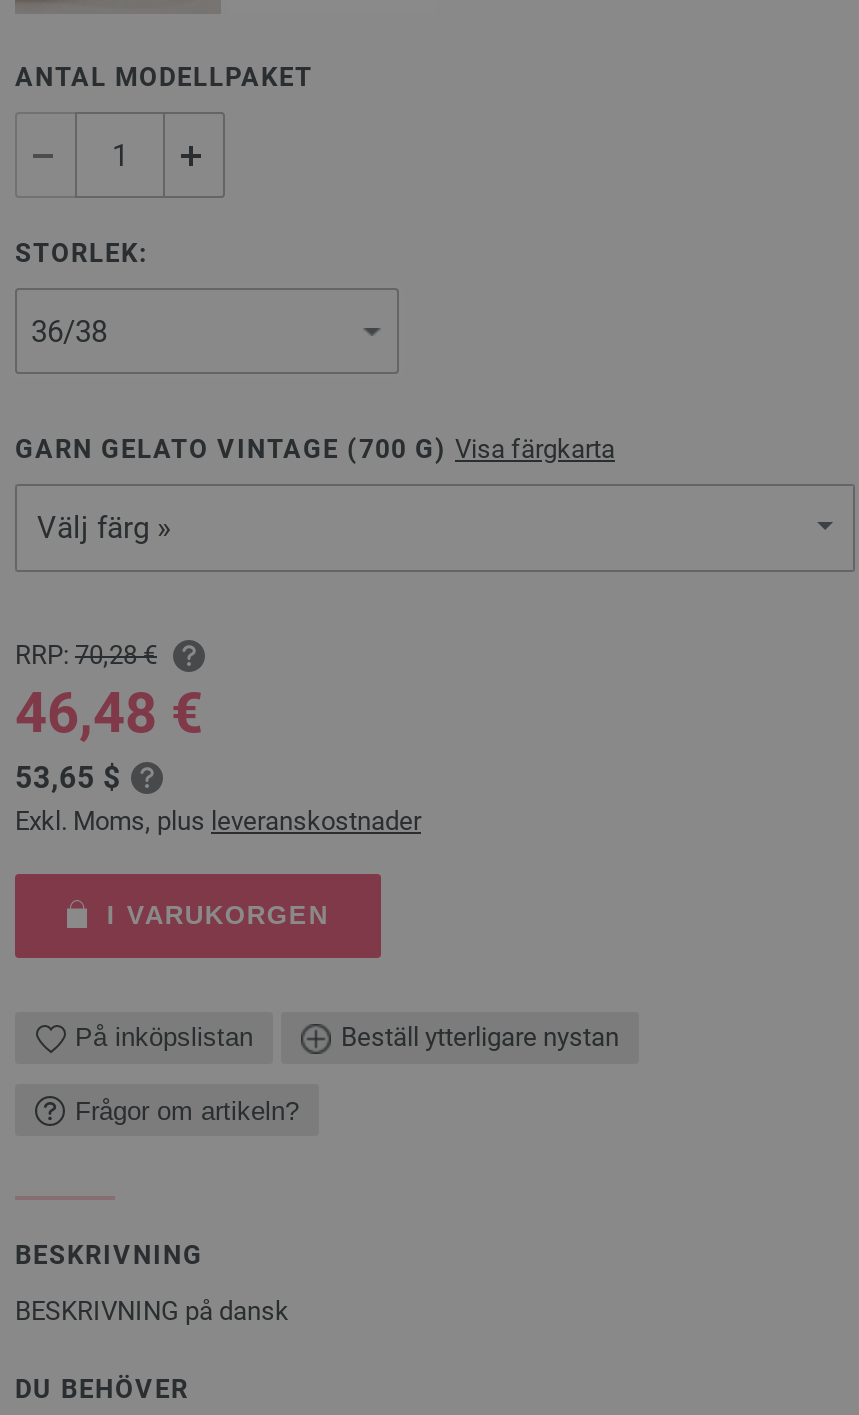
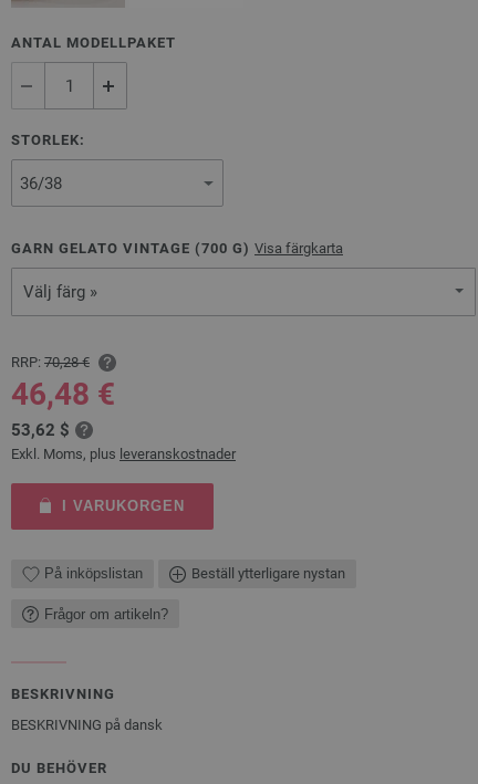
[15,759,121,795] 53,65 $ -> [11,420,70,440] 53,62 $

